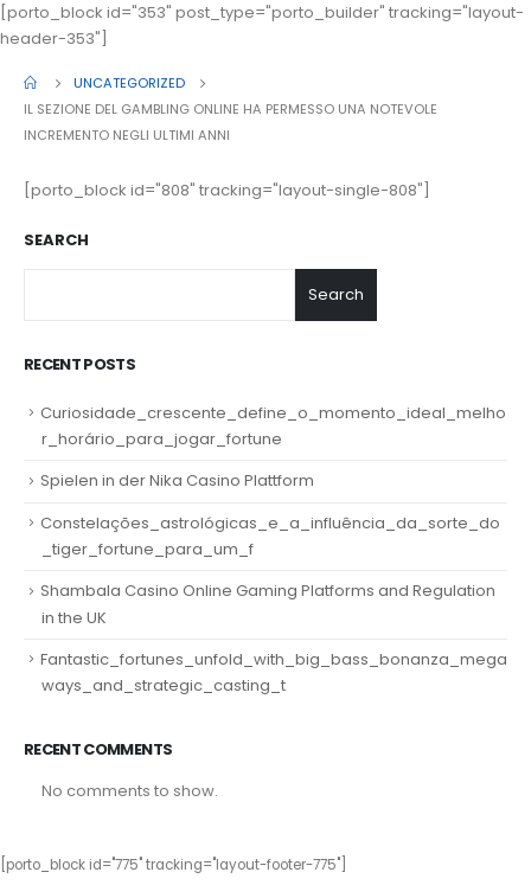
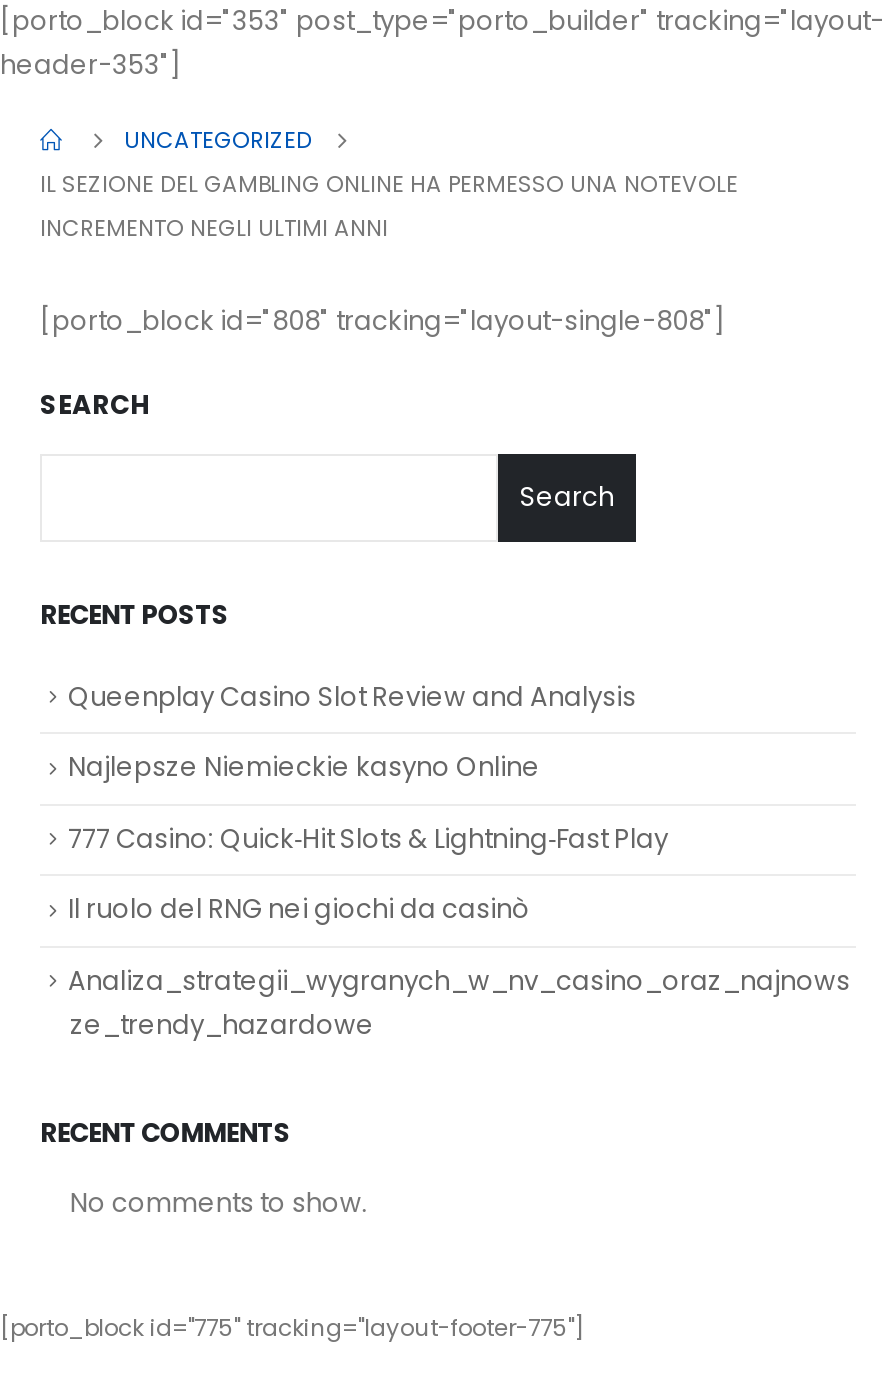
[40,401,506,451] Curiosidade_crescente_define_o_momento_ideal_melho | r_horário_para_jogar_fortune -> [68,678,636,716] Queenplay Casino Slot Review and Analysis
[40,470,314,492] Spielen in der Nika Casino Plattform -> [68,749,540,787] Najlepsze Niemieckie kasyno Online
[40,511,500,561] Constelações_astrológicas_e_a_influência_da_sorte_do | _tiger_fortune_para_um_f -> [68,819,668,857] 777 Casino: Quick‑Hit Slots & Lightning‑Fast Play
[40,580,495,629] Shambala Casino Online Gaming Platforms and Regulation | in the UK -> [68,890,530,928] Il ruolo del RNG nei giochi da casinò
[40,648,507,697] Fantastic_fortunes_unfold_with_big_bass_bonanza_mega | ways_and_strategic_casting_t -> [68,961,850,1044] Analiza_strategii_wygranych_w_nv_casino_oraz_najnows | ze_trendy_hazardowe

